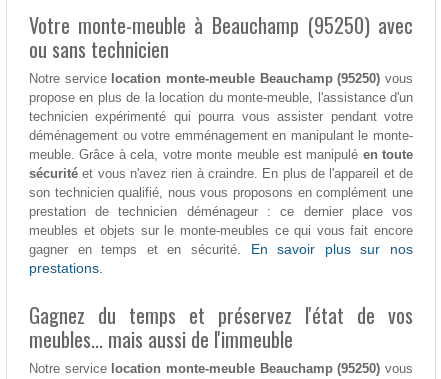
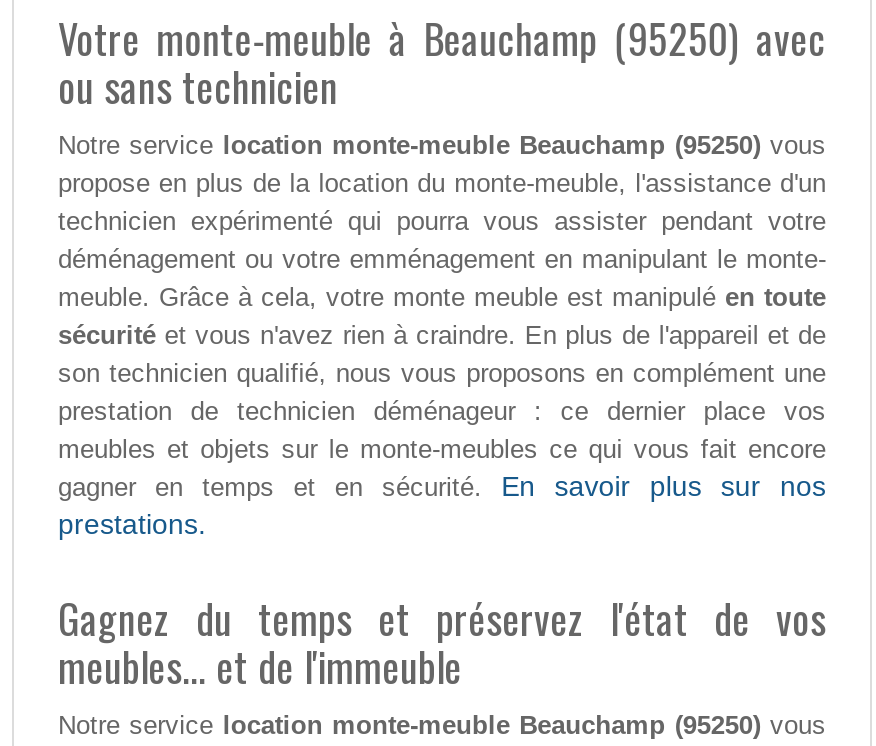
[29,324,293,354] meubles... mais aussi de l'immeuble -> [58,637,462,697] meubles... et de l'immeuble

